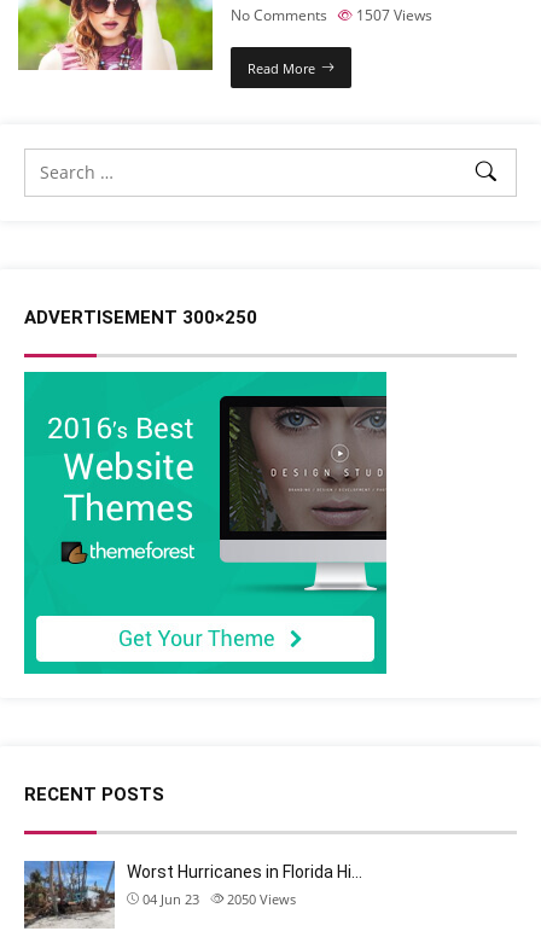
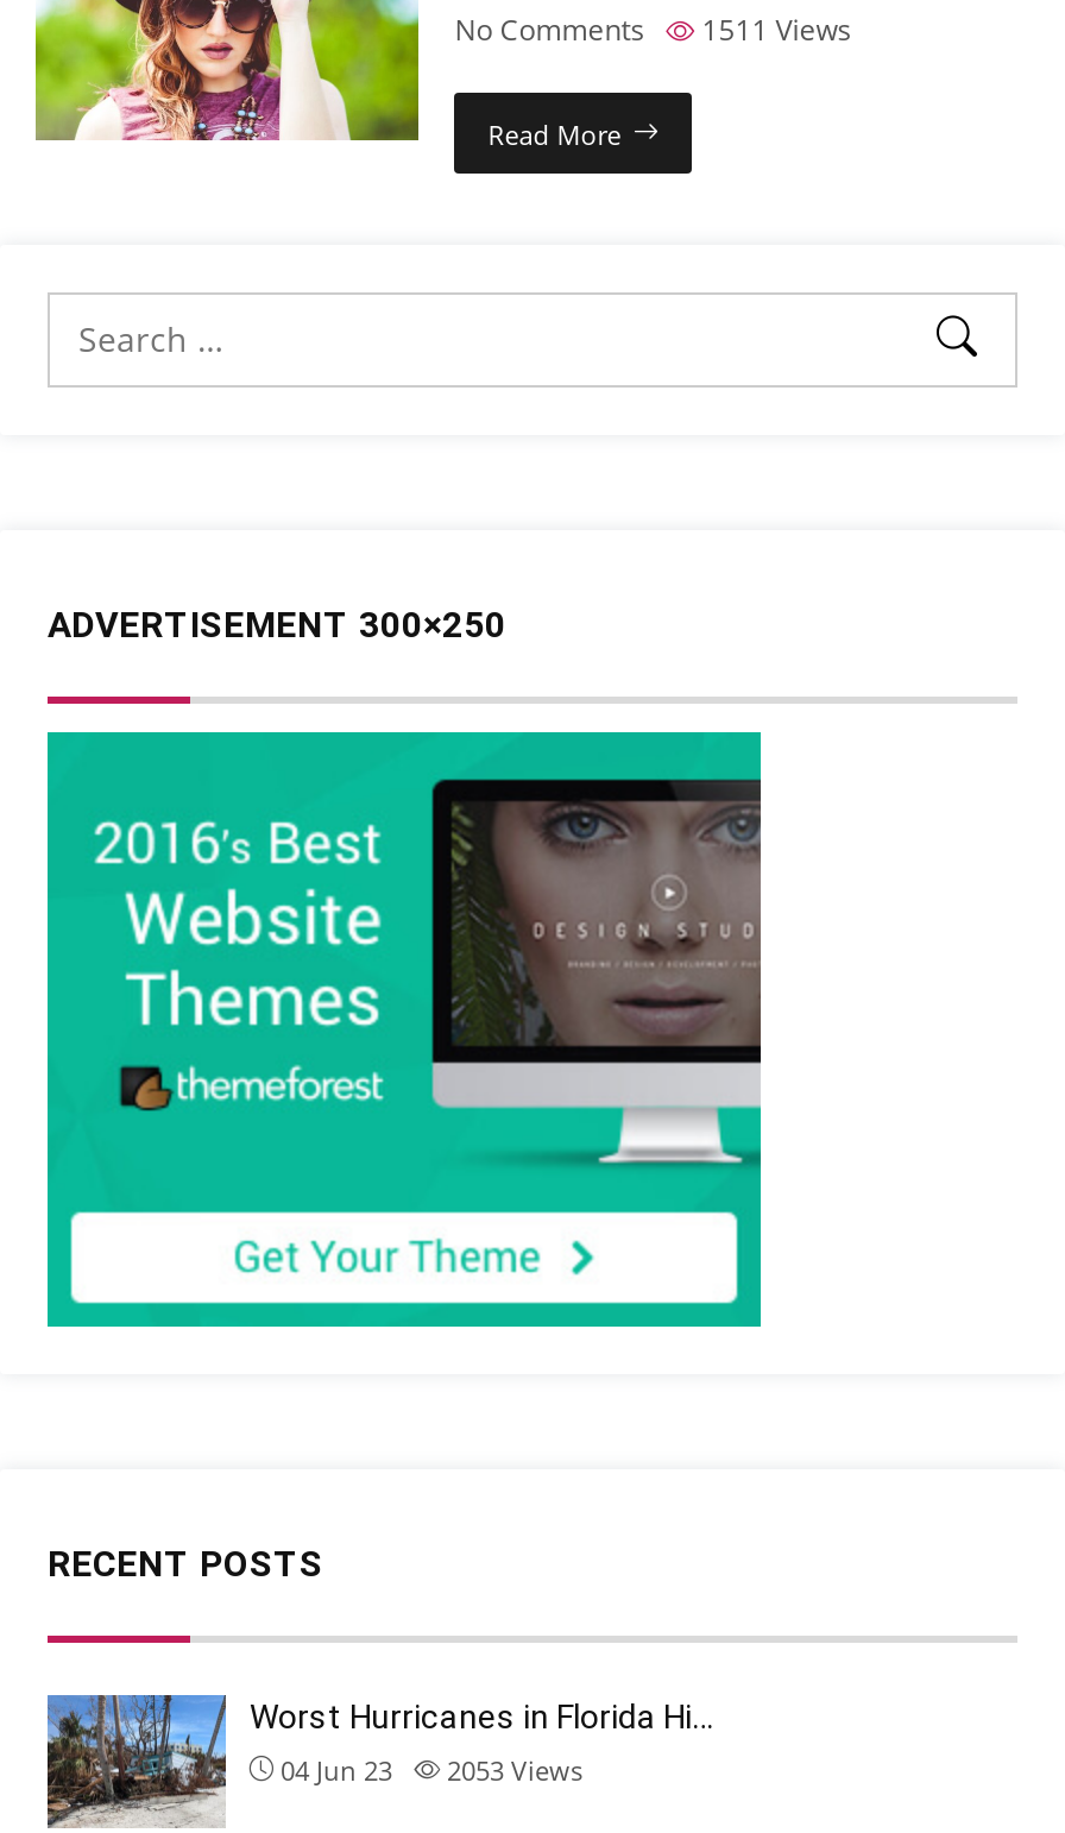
[231,5,433,25] No Comments 1507 Views -> [455,10,852,50] No Comments 1511 Views
[142,890,296,908] 04 Jun 23 2050 Views -> [281,1752,582,1788] 04 Jun 23 2053 Views

